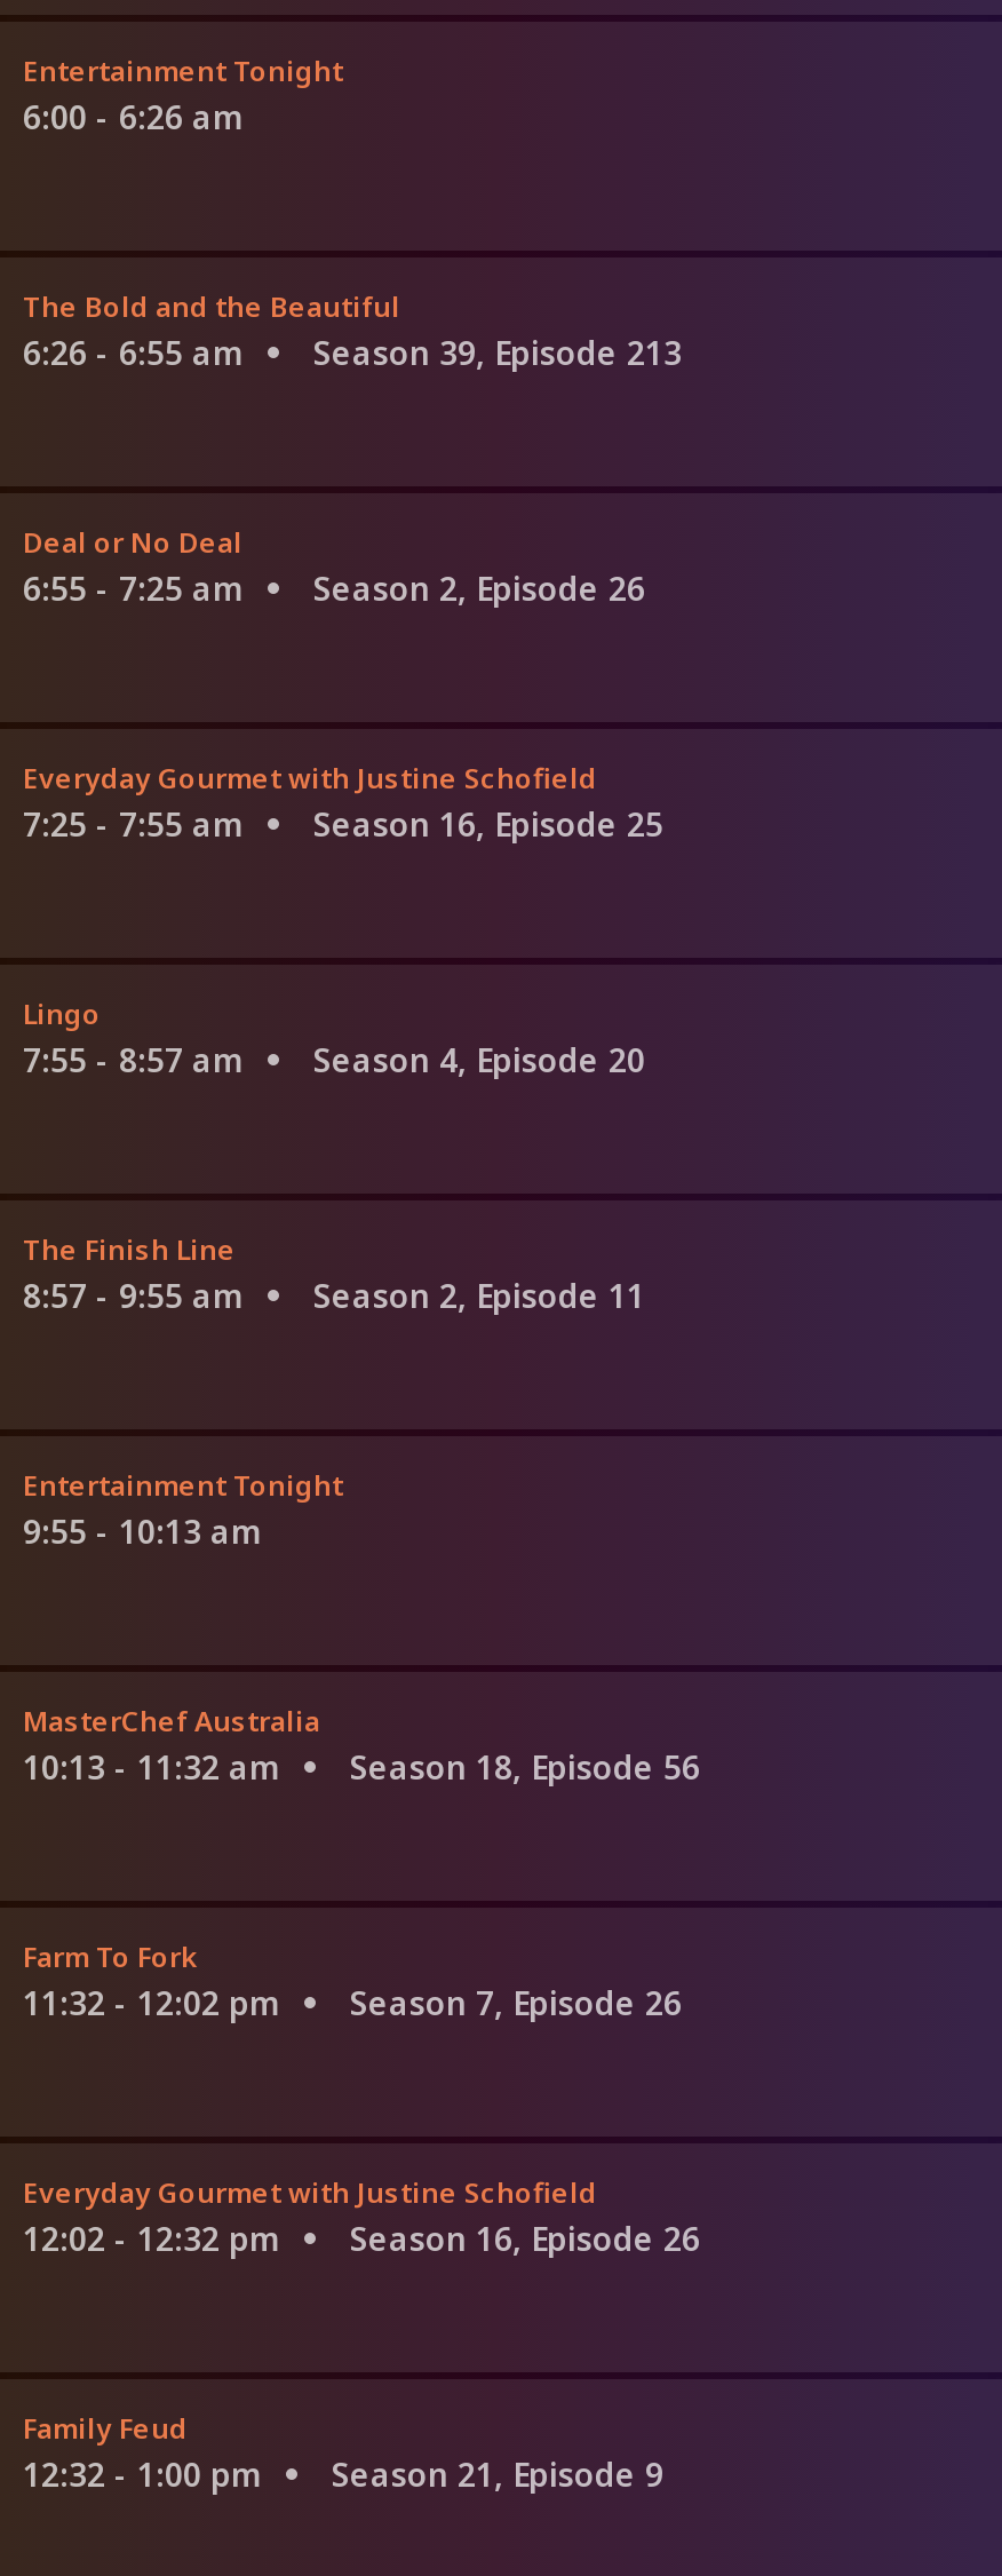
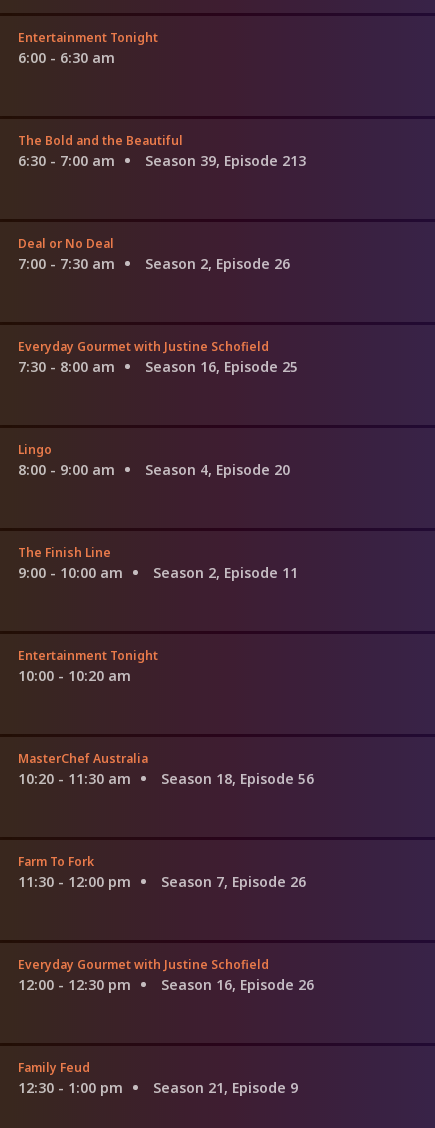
[23,94,245,138] 6:00 - 6:26 am -> [18,48,115,67] 6:00 - 6:30 am
[23,330,682,374] 6:26 - 6:55 am Season 39, Episode 213 -> [18,151,306,170] 6:30 - 7:00 am Season 39, Episode 213
[23,566,645,609] 6:55 - 7:25 am Season 2, Episode 26 -> [18,254,290,273] 7:00 - 7:30 am Season 2, Episode 26
[23,802,663,845] 7:25 - 7:55 am Season 16, Episode 25 -> [18,357,298,376] 7:30 - 8:00 am Season 16, Episode 25
[23,1037,645,1081] 7:55 - 8:57 am Season 4, Episode 20 -> [18,460,290,479] 8:00 - 9:00 am Season 4, Episode 20
[23,1273,645,1316] 8:57 - 9:55 am Season 2, Episode 11 -> [18,563,298,582] 9:00 - 10:00 am Season 2, Episode 11
[23,1509,263,1552] 9:55 - 10:13 am -> [18,666,131,685] 10:00 - 10:20 am
[23,1744,700,1788] 10:13 - 11:32 am Season 18, Episode 56 -> [18,769,314,788] 10:20 - 11:30 am Season 18, Episode 56
[23,1980,682,2024] 11:32 - 12:02 pm Season 7, Episode 26 -> [18,872,306,891] 11:30 - 12:00 pm Season 7, Episode 26
[23,2216,700,2259] 12:02 - 12:32 pm Season 16, Episode 26 -> [18,975,314,994] 12:00 - 12:30 pm Season 16, Episode 26
[23,2452,663,2495] 12:32 - 1:00 pm Season 21, Episode 9 -> [18,1078,298,1097] 12:30 - 1:00 pm Season 21, Episode 9

